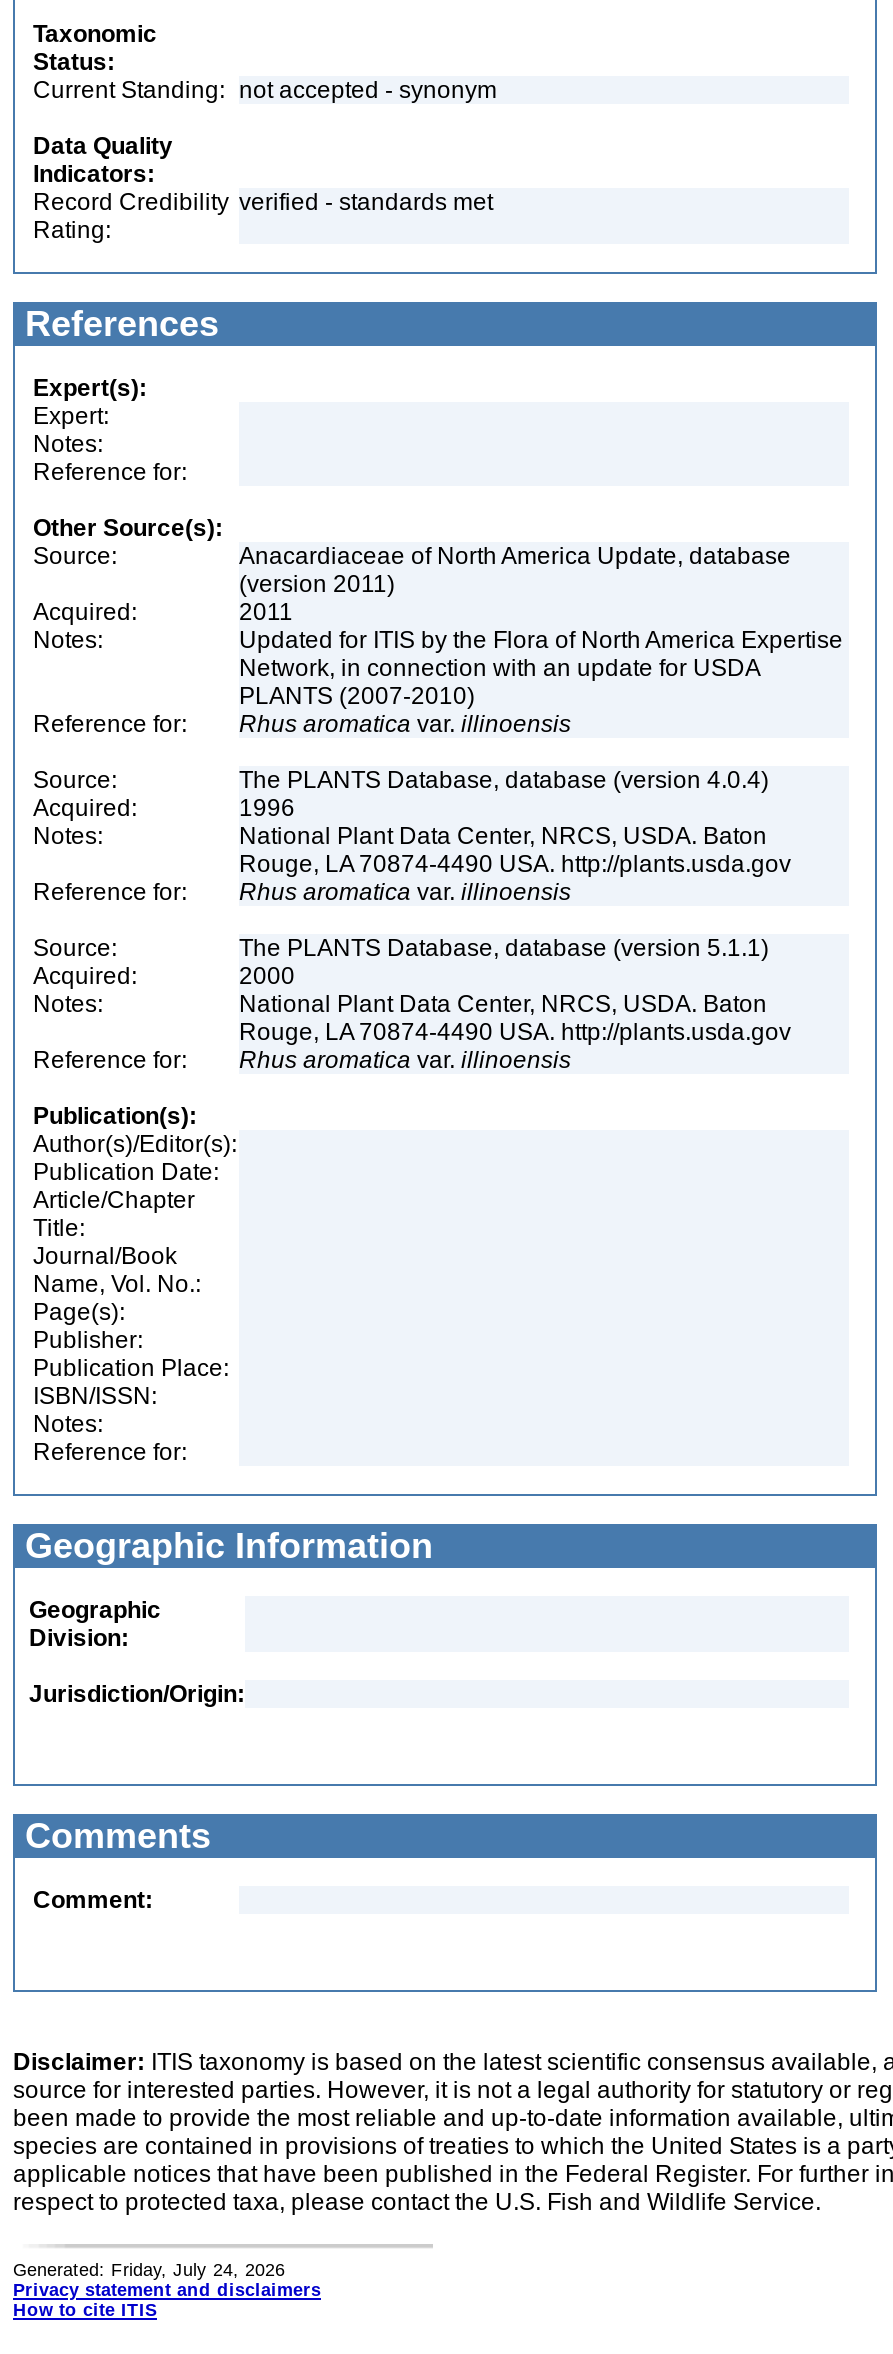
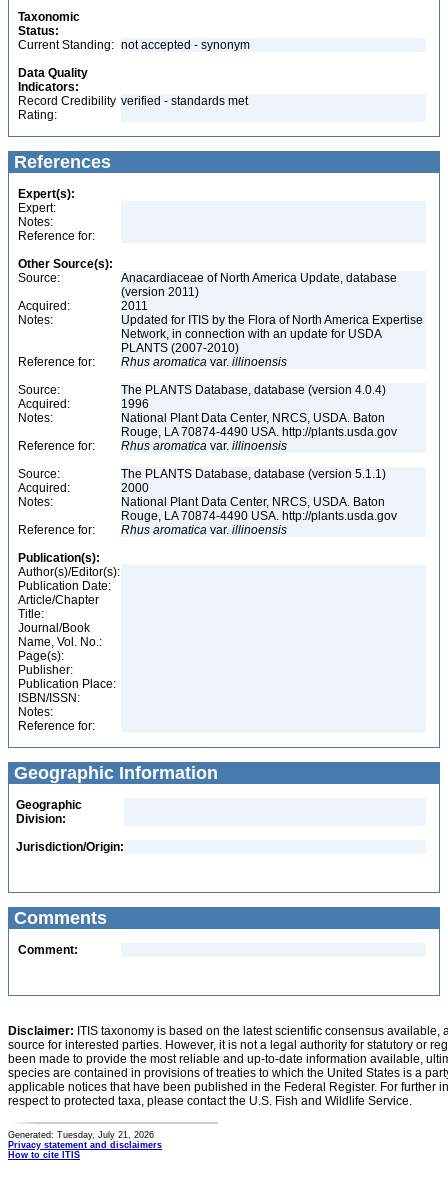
[13,2260,285,2280] Generated: Friday, July 24, 2026 -> [8,1130,154,1140] Generated: Tuesday, July 21, 2026

